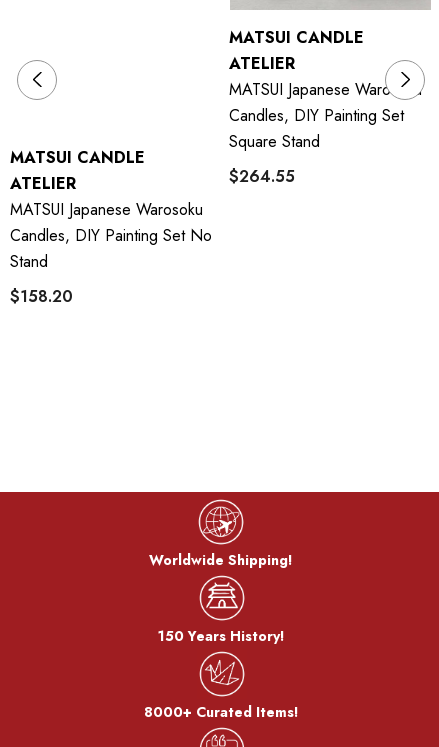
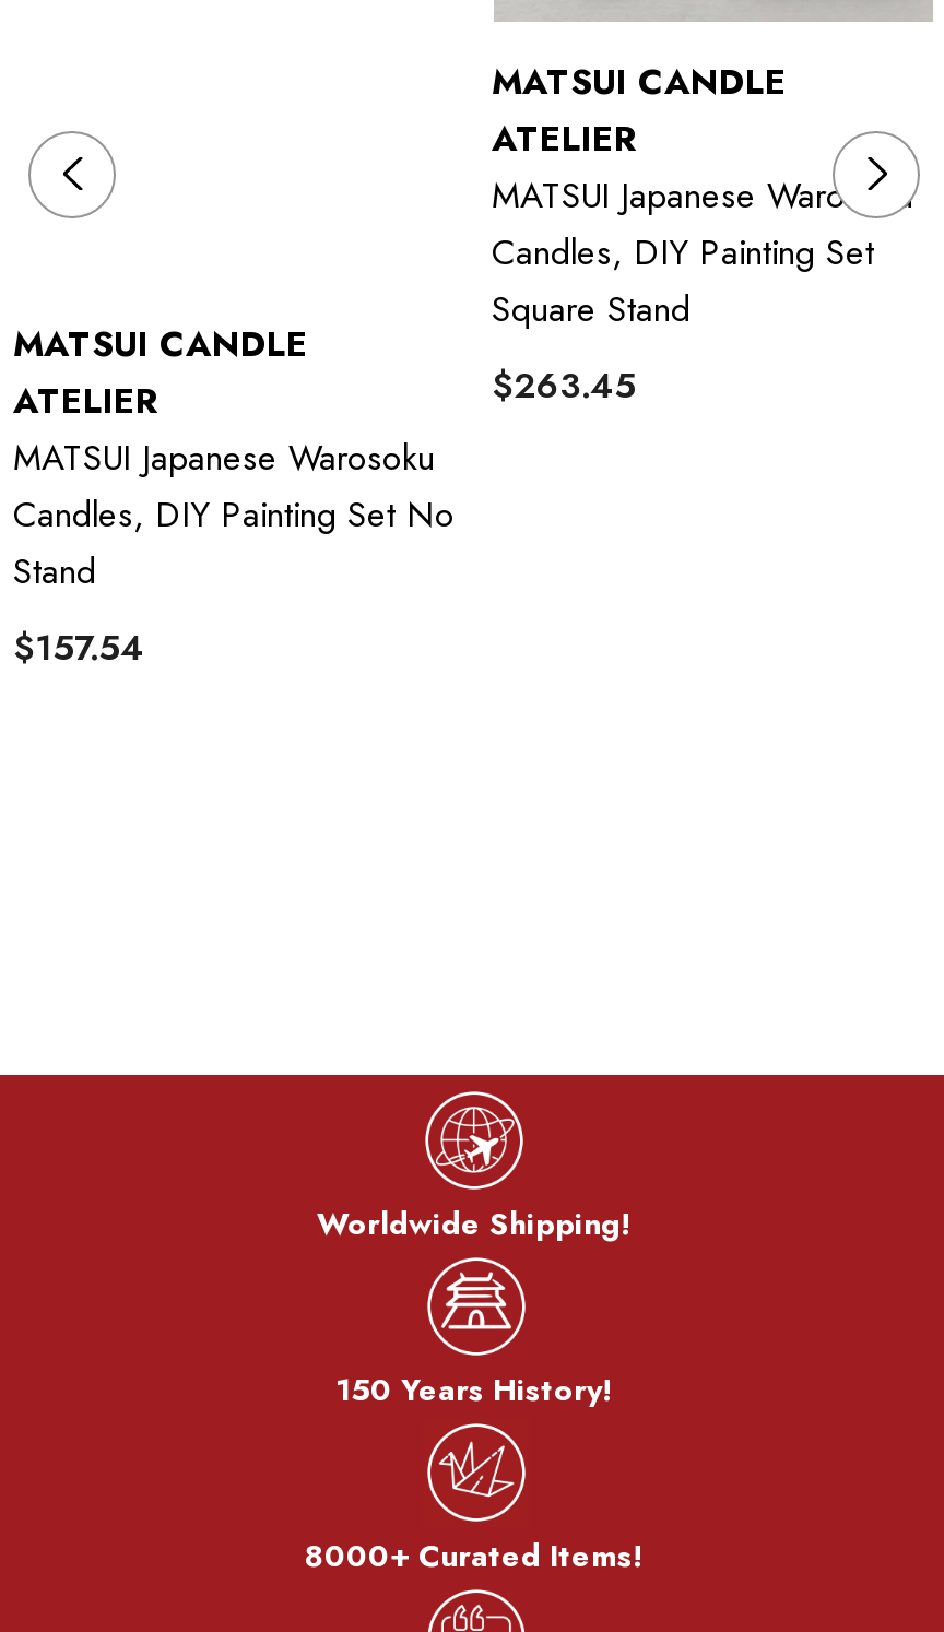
[229,165,295,188] $264.55 -> [492,361,636,411] $263.45
[10,285,73,308] $158.20 -> [13,623,144,674] $157.54

